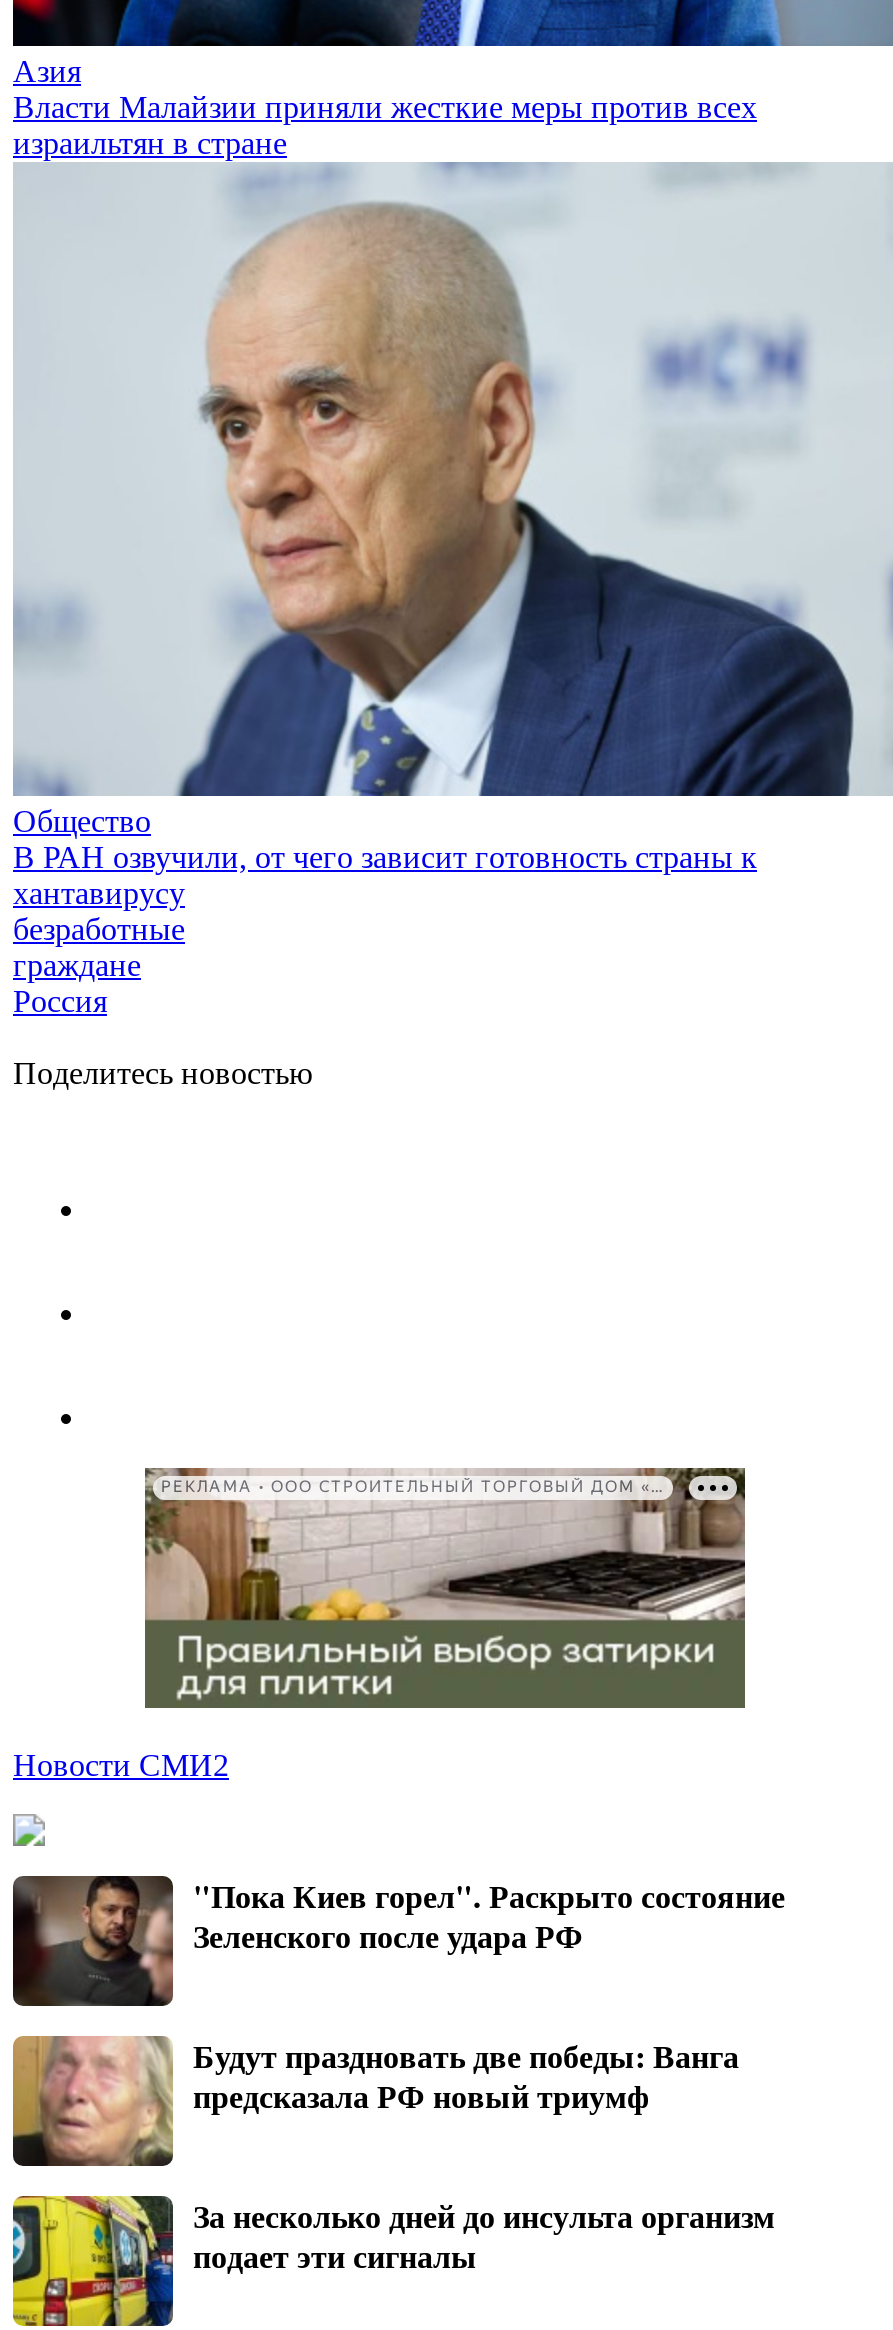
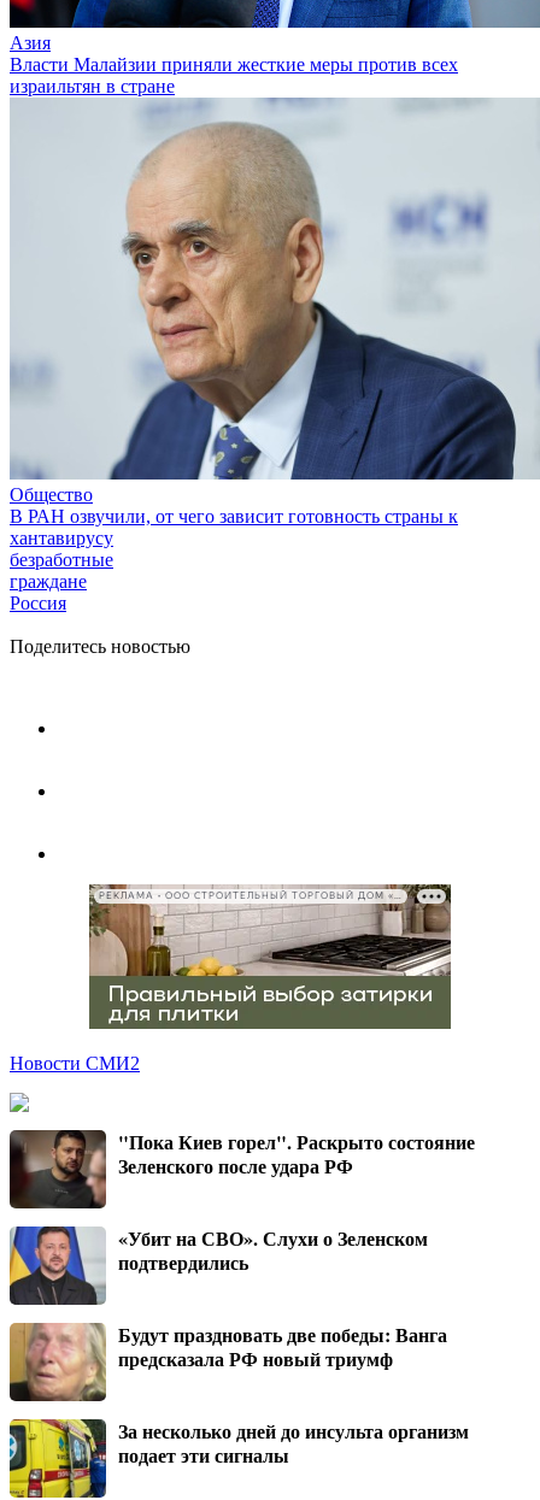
none -> [10,1224,428,1305] [image] | «Убит на СВО». Слухи о Зеленском | подтвердились

